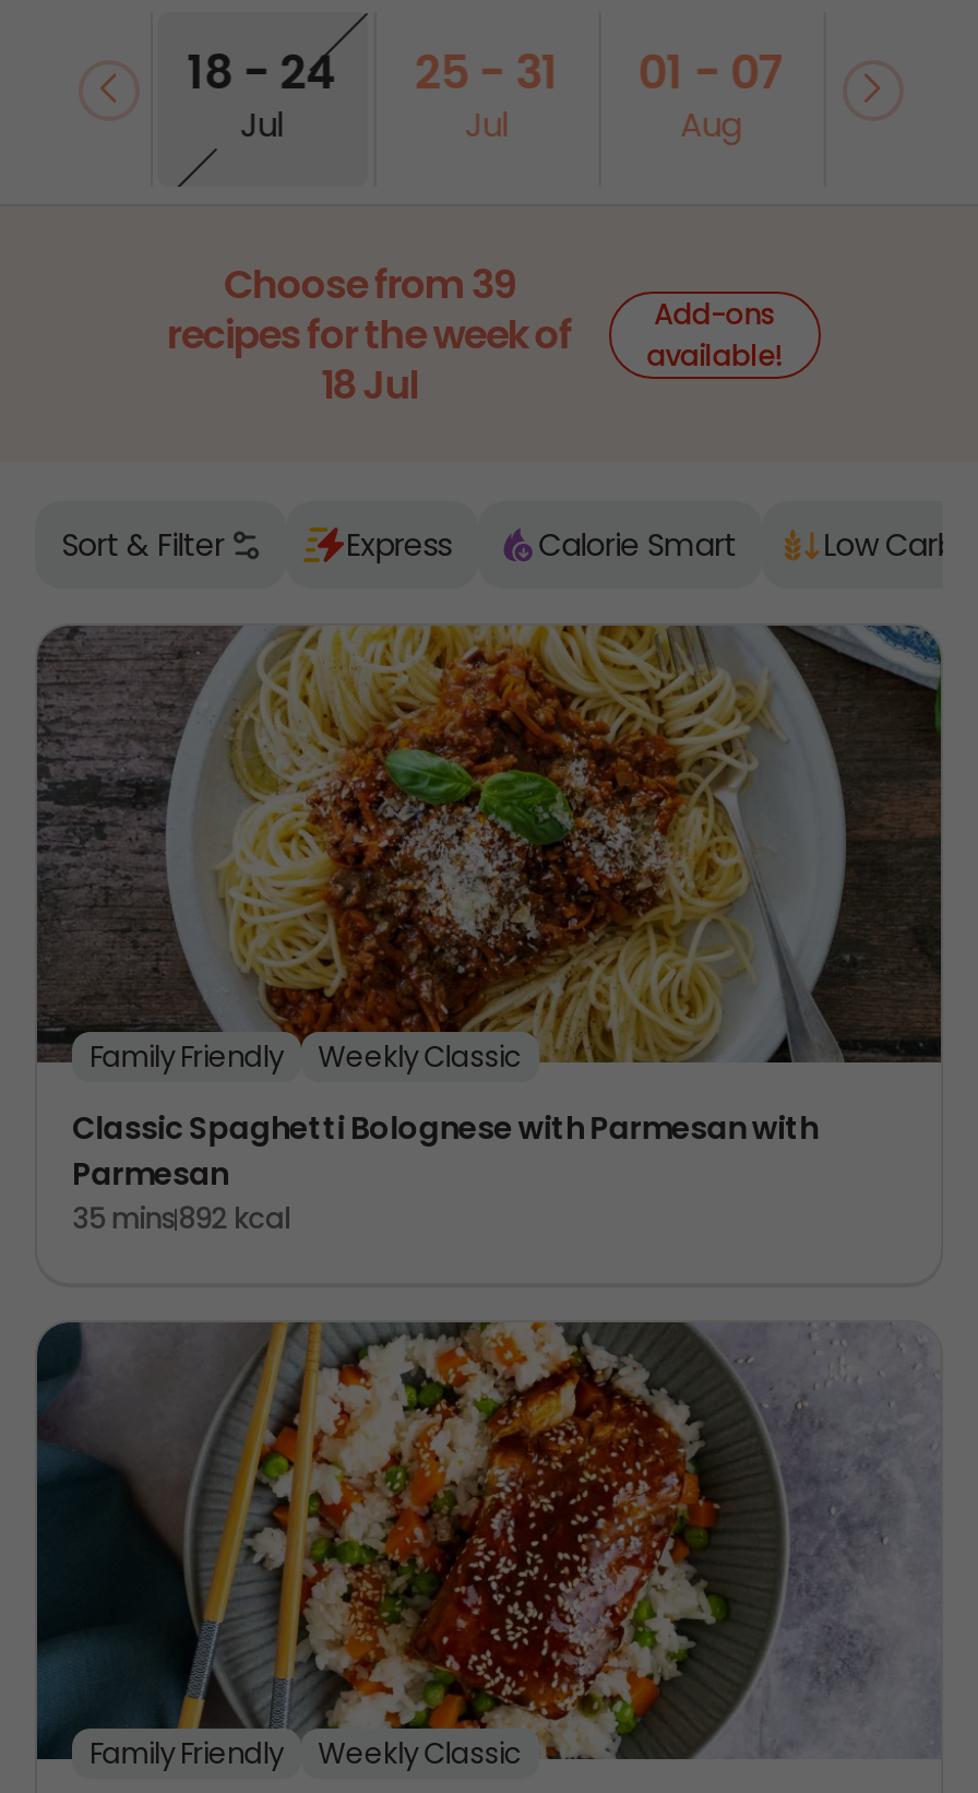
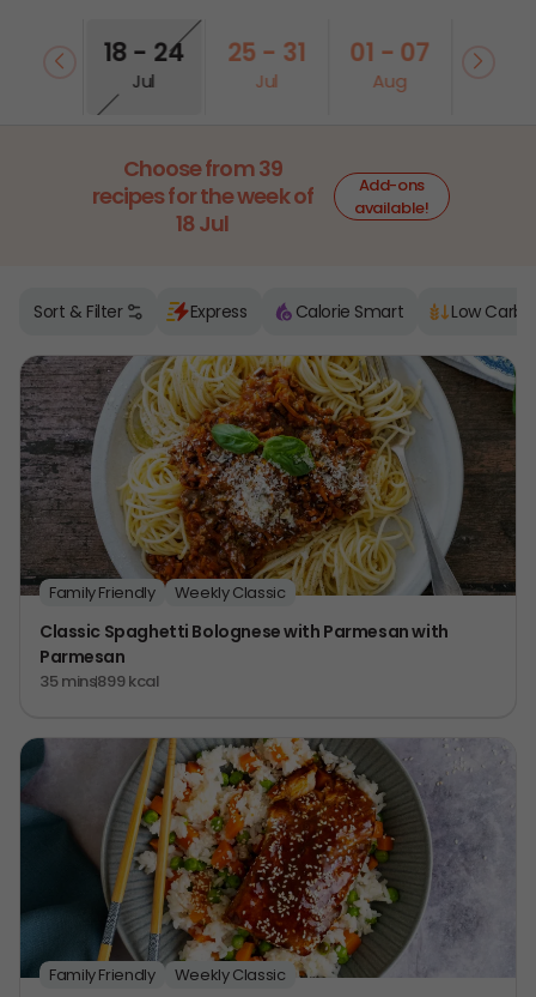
[72,1198,292,1239] 35 mins892 kcal -> [39,670,160,693] 35 mins899 kcal

